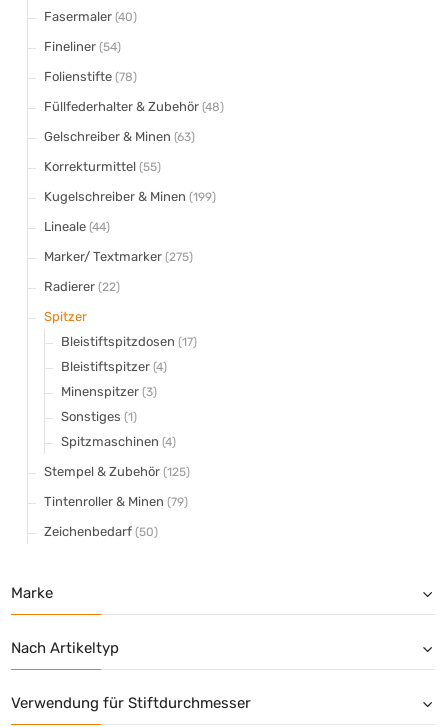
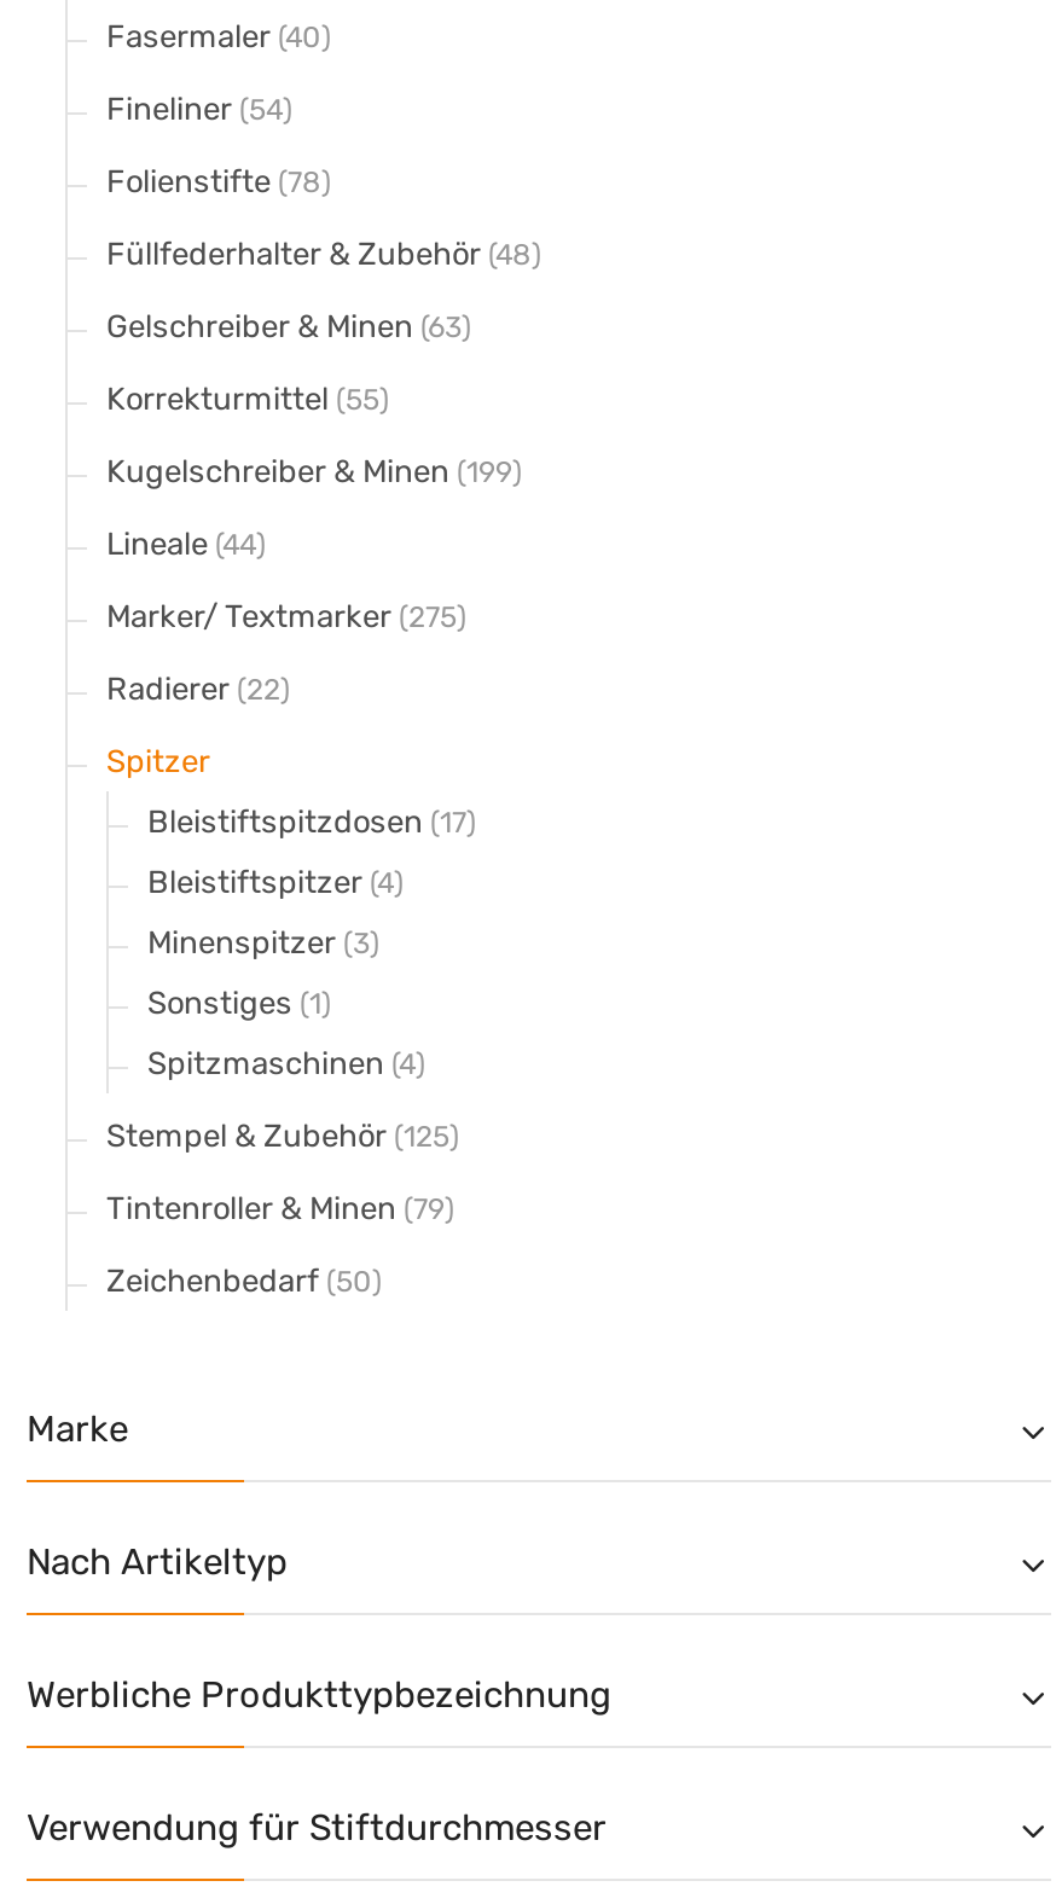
none -> [27,1672,611,1716] Werbliche Produkttypbezeichnung

